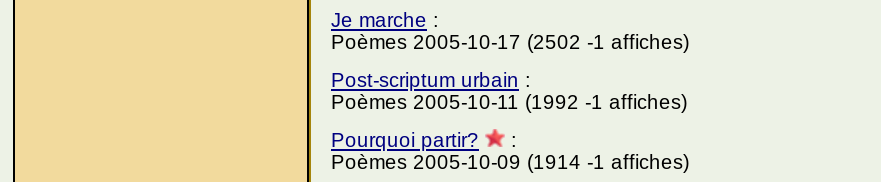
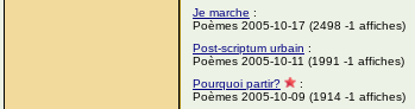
[331,31,689,53] Poèmes 2005-10-17 (2502 -1 affiches) -> [193,19,405,32] Poèmes 2005-10-17 (2498 -1 affiches)
[331,91,687,113] Poèmes 2005-10-11 (1992 -1 affiches) -> [193,54,404,68] Poèmes 2005-10-11 (1991 -1 affiches)

